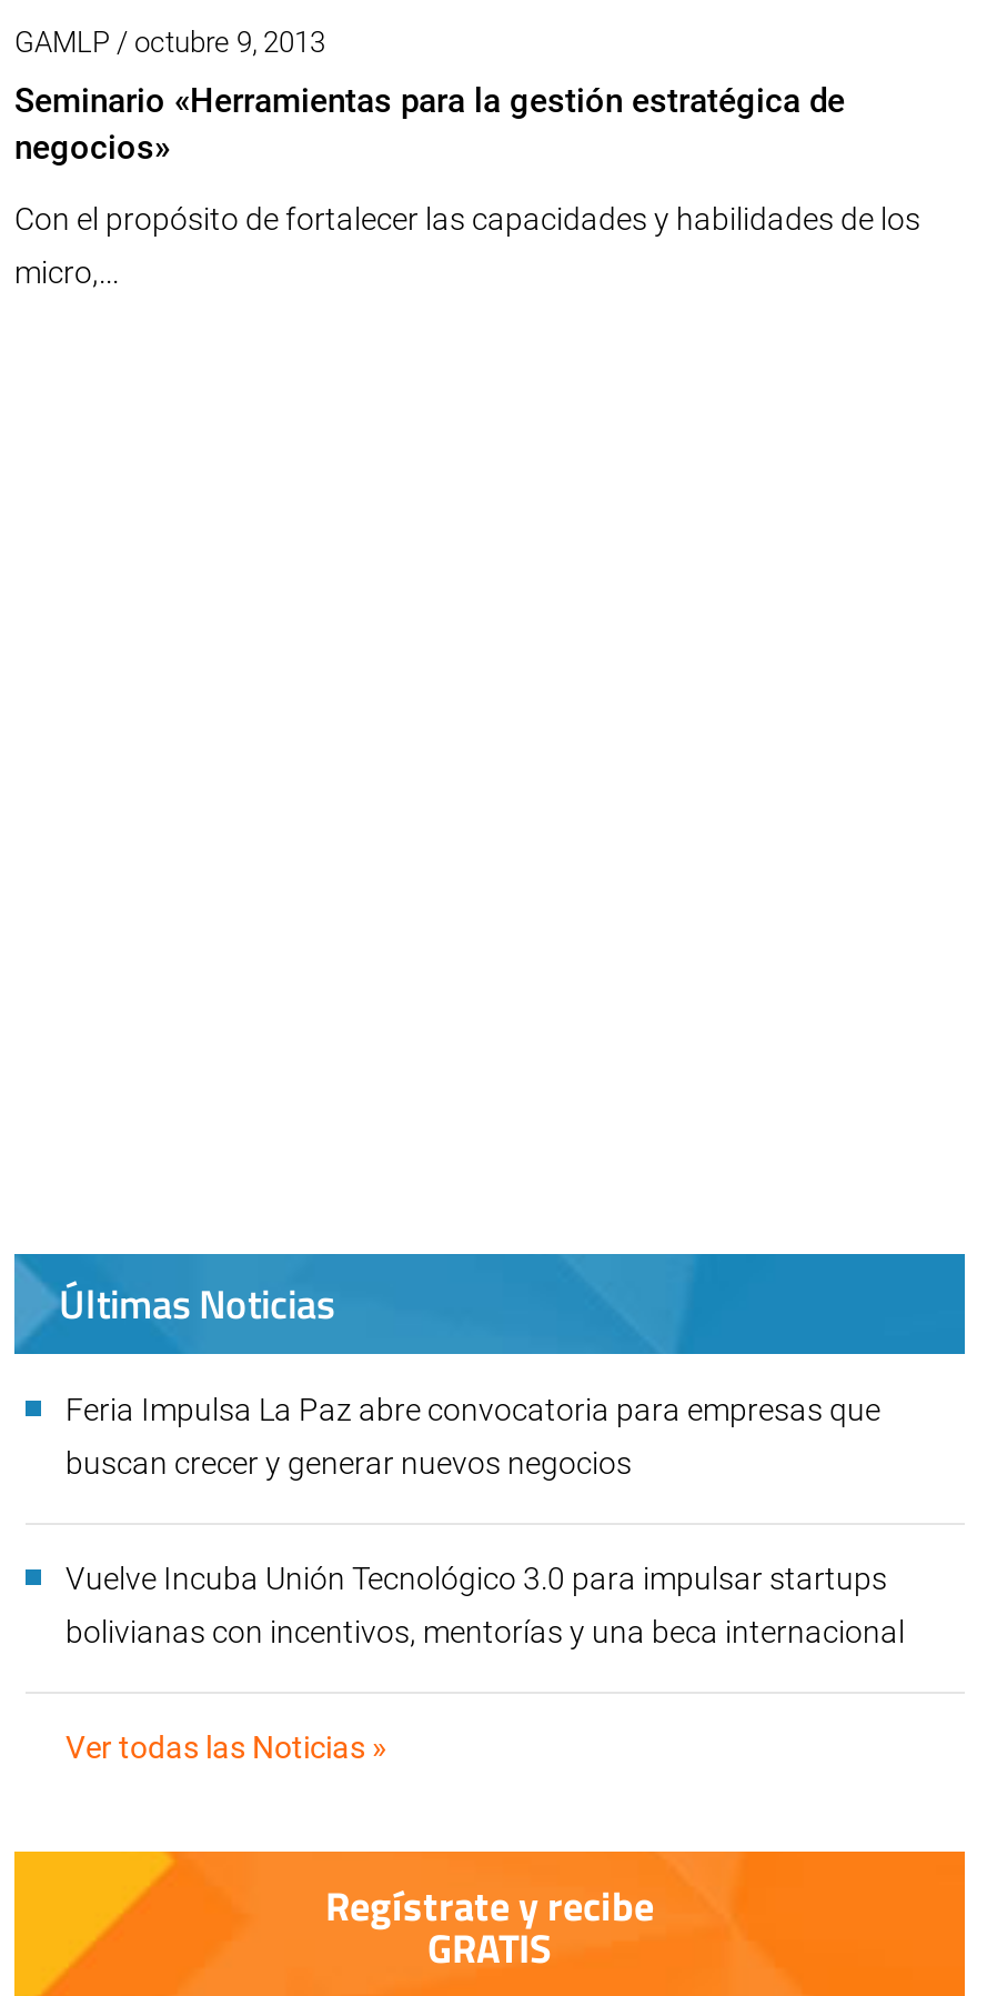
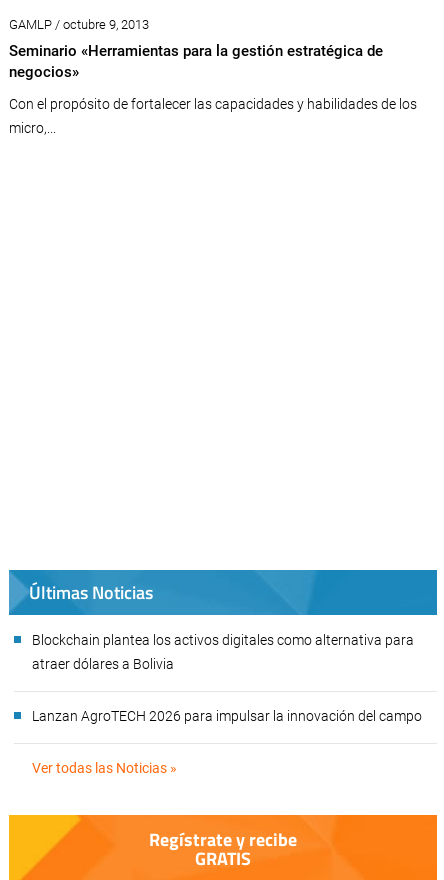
[66,1392,912,1650] Feria Impulsa La Paz abre convocatoria para empresas que | buscan crecer y generar nuevos negocios | Vuelve Incuba Unión Tecnológico 3.0 para impulsar startups | bolivianas con incentivos, mentorías y una beca internacional -> [32,632,422,724] Blockchain plantea los activos digitales como alternativa para | atraer dólares a Bolivia | Lanzan AgroTECH 2026 para impulsar la innovación del campo

